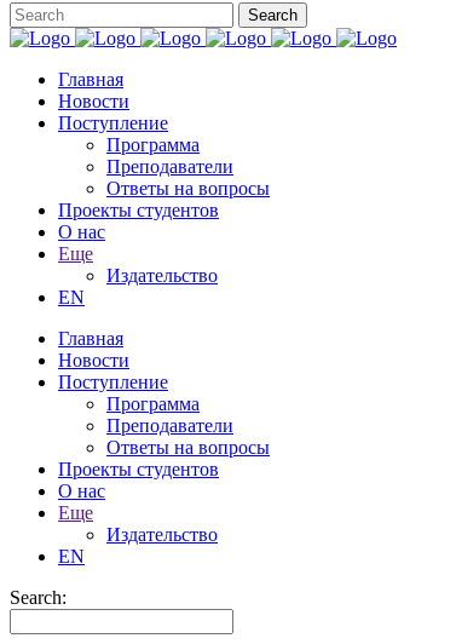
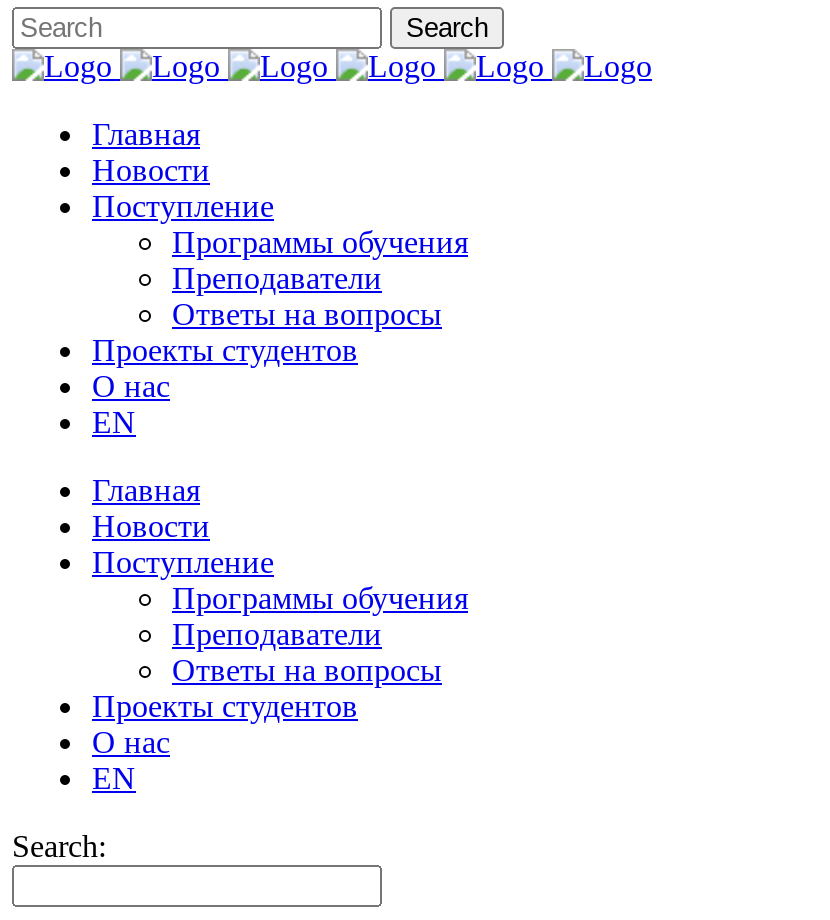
[106,134,200,155] Программа -> [172,225,468,259] Программы обучения
[58,243,218,286] Еще | Издательство -> none
[106,393,200,414] Программа -> [172,581,468,615] Программы обучения
[58,502,218,545] Еще | Издательство -> none

